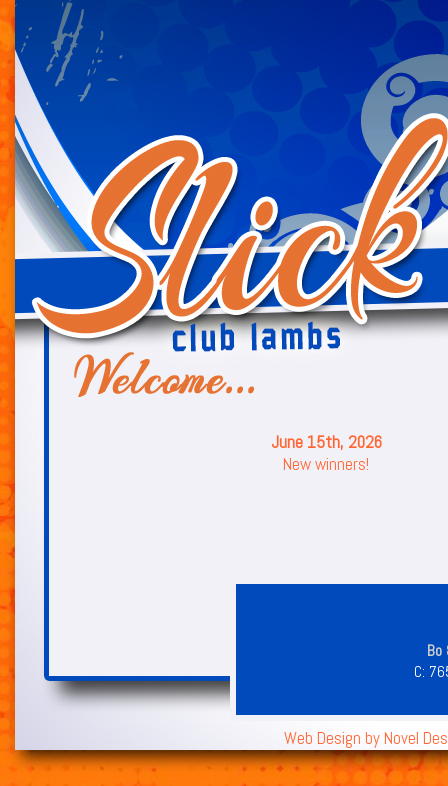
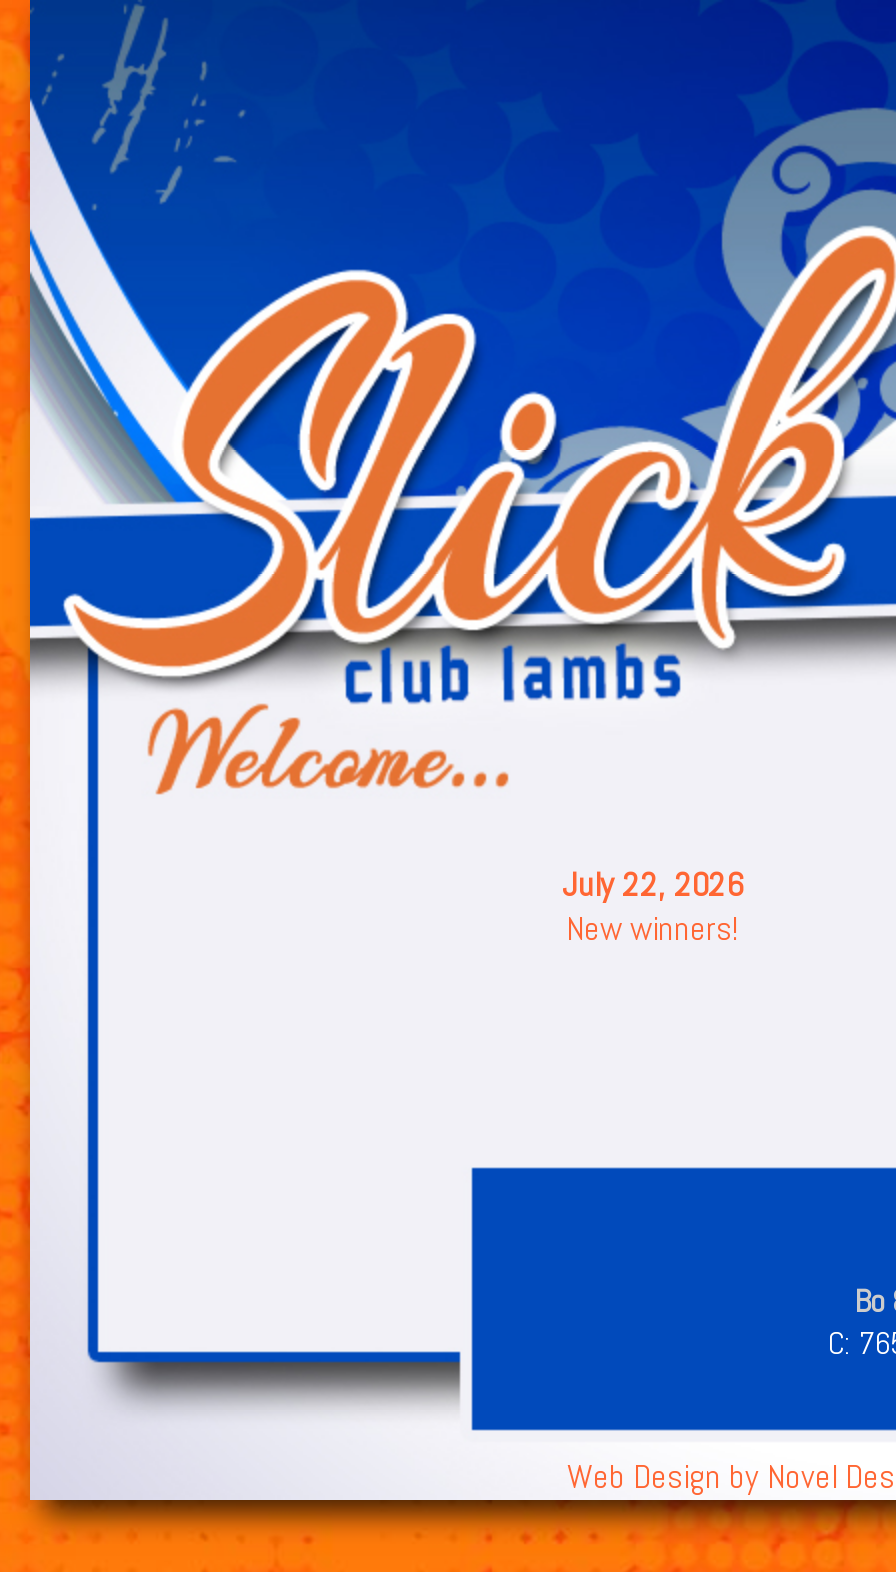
[270,431,381,453] June 15th, 2026 -> [562,862,742,906] July 22, 2026

